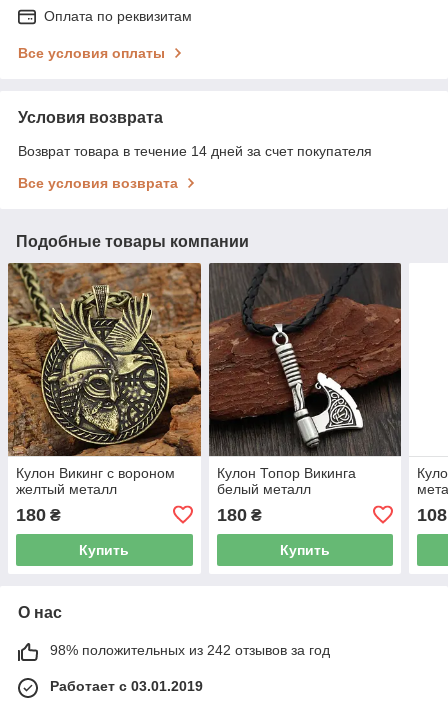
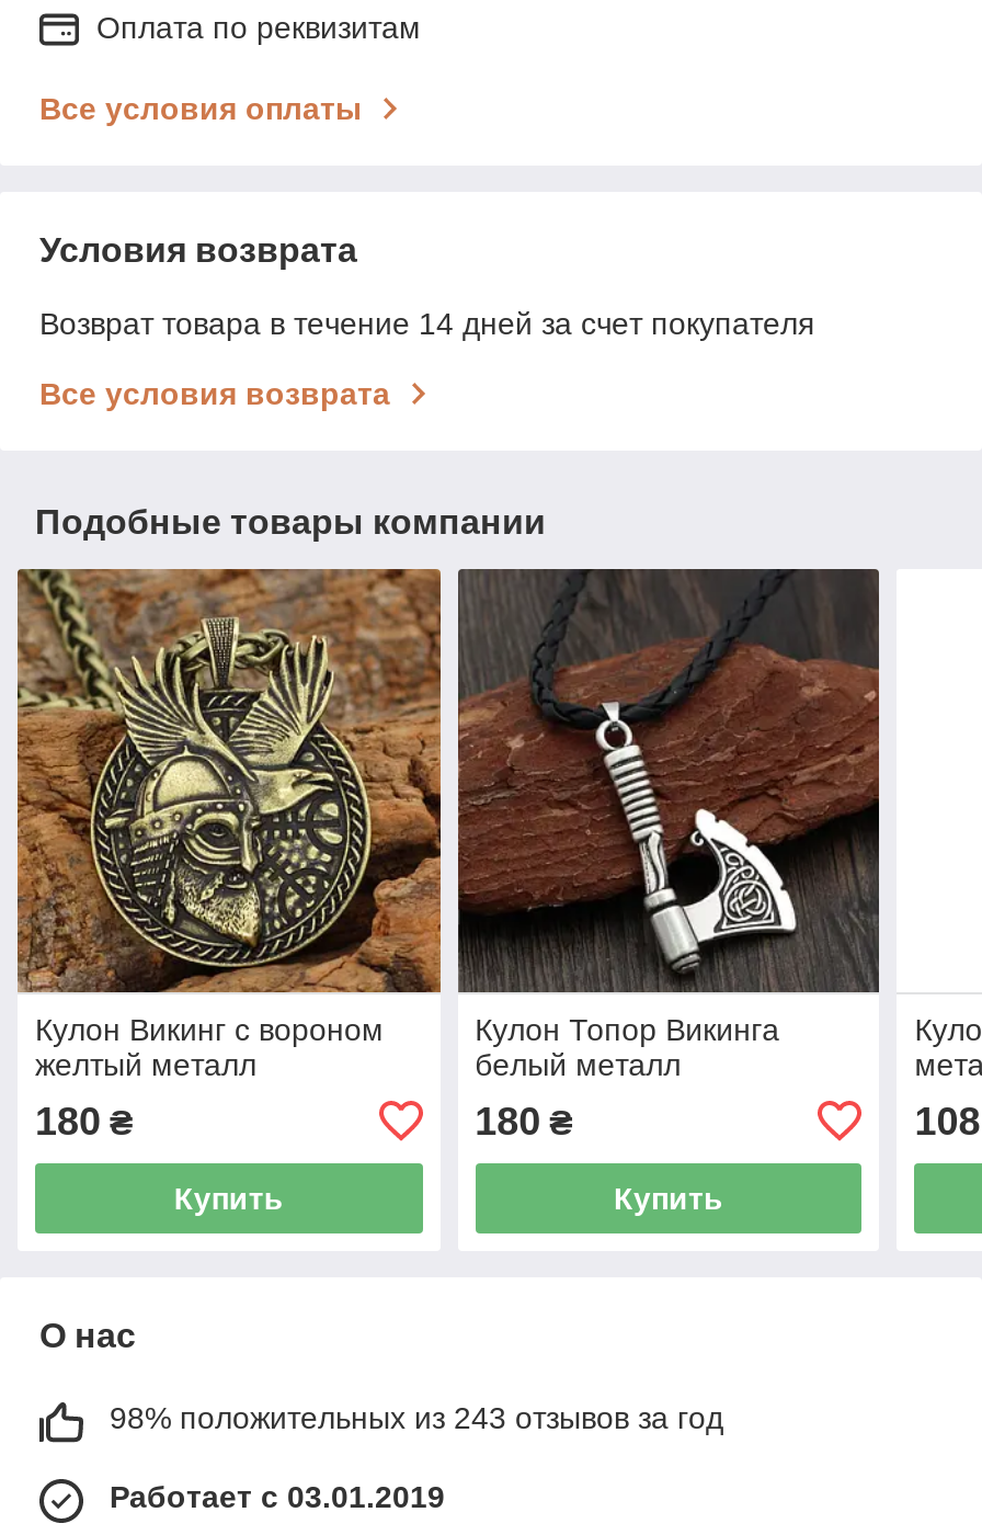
[50,642,330,658] 98% положительных из 242 отзывов за год -> [110,1400,723,1435] 98% положительных из 243 отзывов за год

